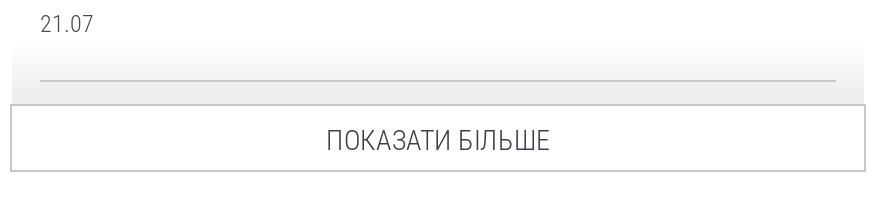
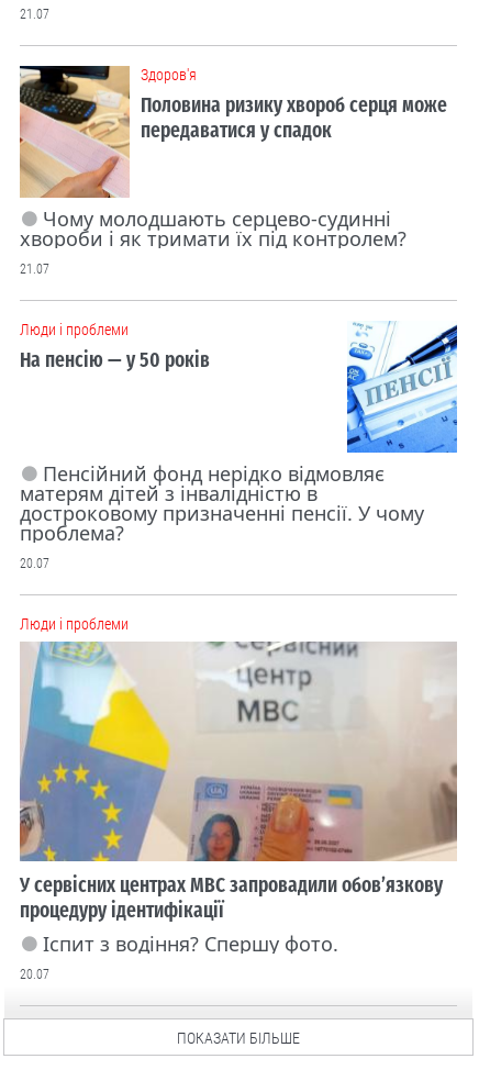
none -> [19,65,447,372] [image] | Здоров'я | Половина ризику хвороб серця може | передаватися у спадок | Чому молодшають серцево-судинні | хвороби і як тримати їх під контролем? | 21.07 | Люди і проблеми | На пенсію — у 50 років
none -> [19,640,458,982] [image] | У сервісних центрах МВС запровадили обов’язкову | процедуру ідентифікації | Іспит з водіння? Спершу фото. | 20.07
none -> [20,321,458,633] [image] | Пенсійний фонд нерідко відмовляє | матерям дітей з інвалідністю в | достроковому призначенні пенсії. У чому | проблема? | 20.07 | Люди і проблеми

